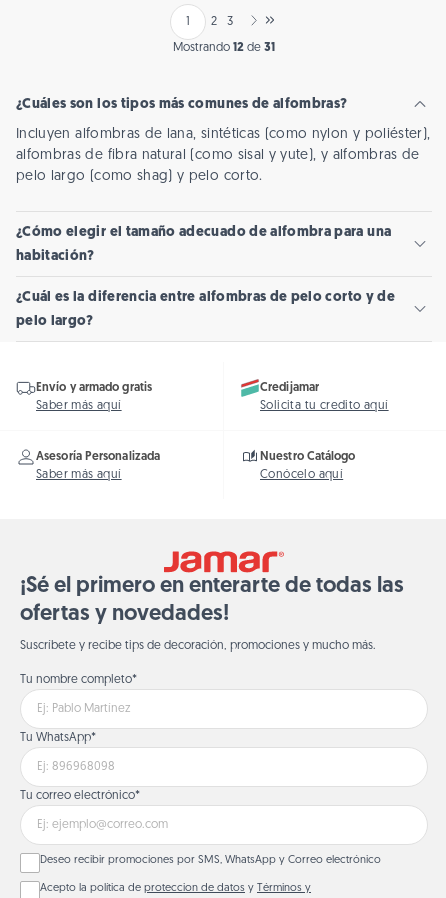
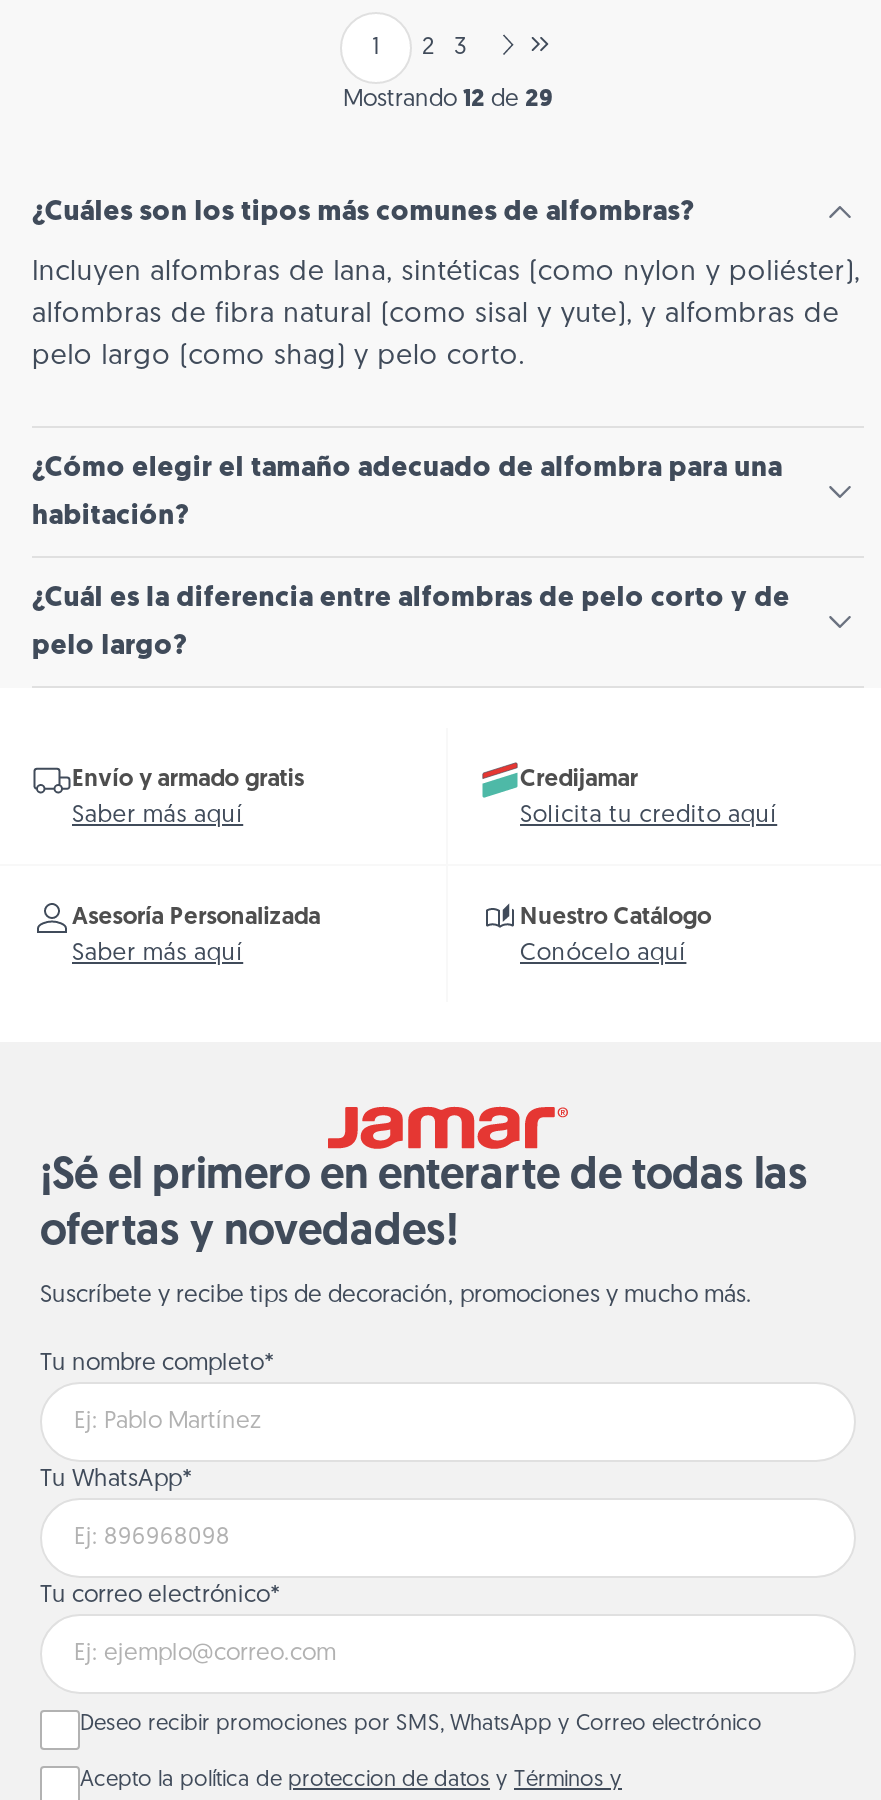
[173,42,275,54] Mostrando 12 de 31 -> [343,88,553,112] Mostrando 12 de 29

